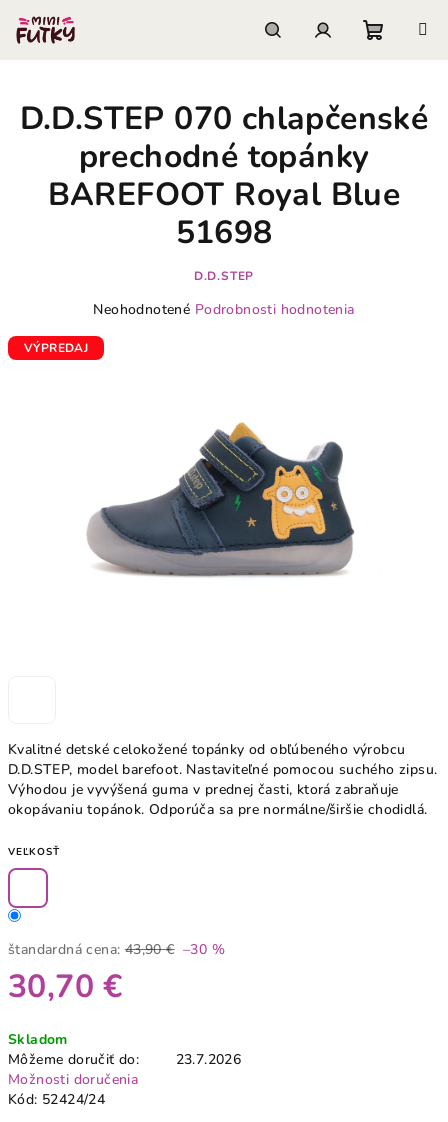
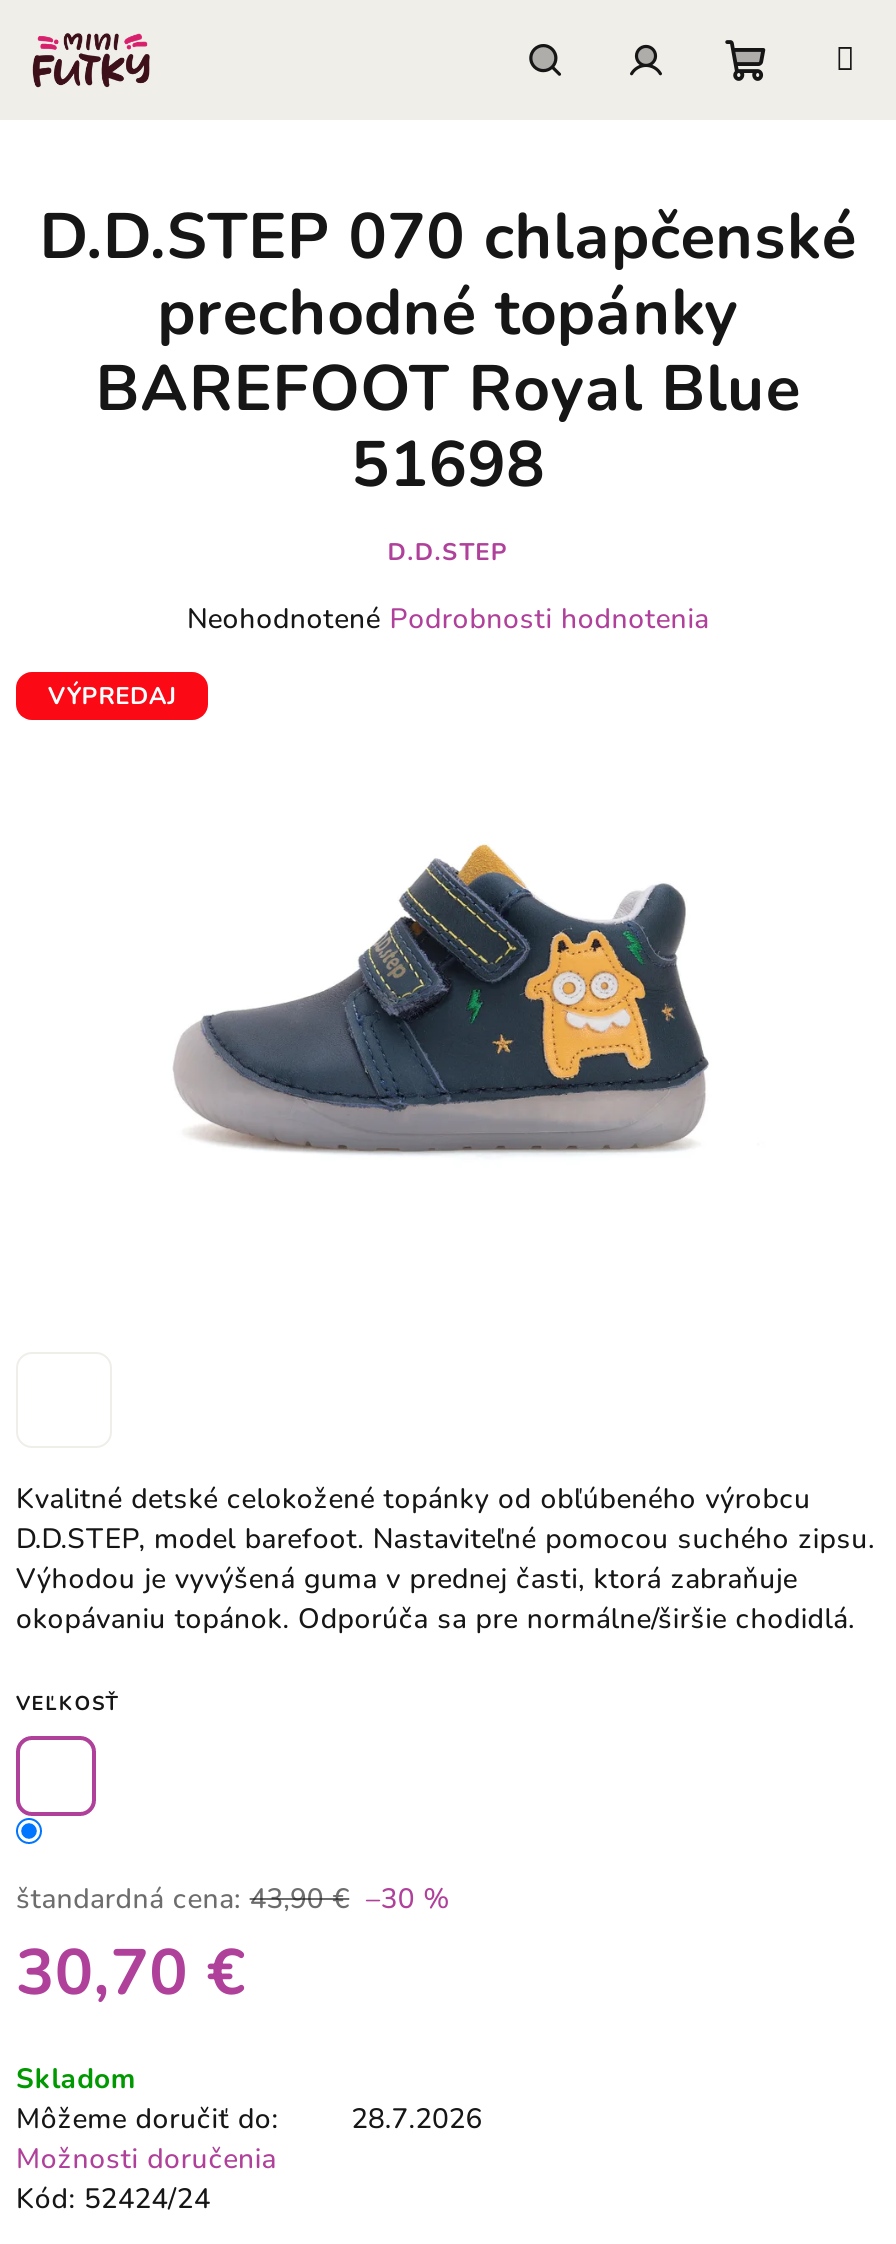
[8,1050,241,1069] Môžeme doručiť do: 23.7.2026 -> [16,2100,482,2138] Môžeme doručiť do: 28.7.2026

